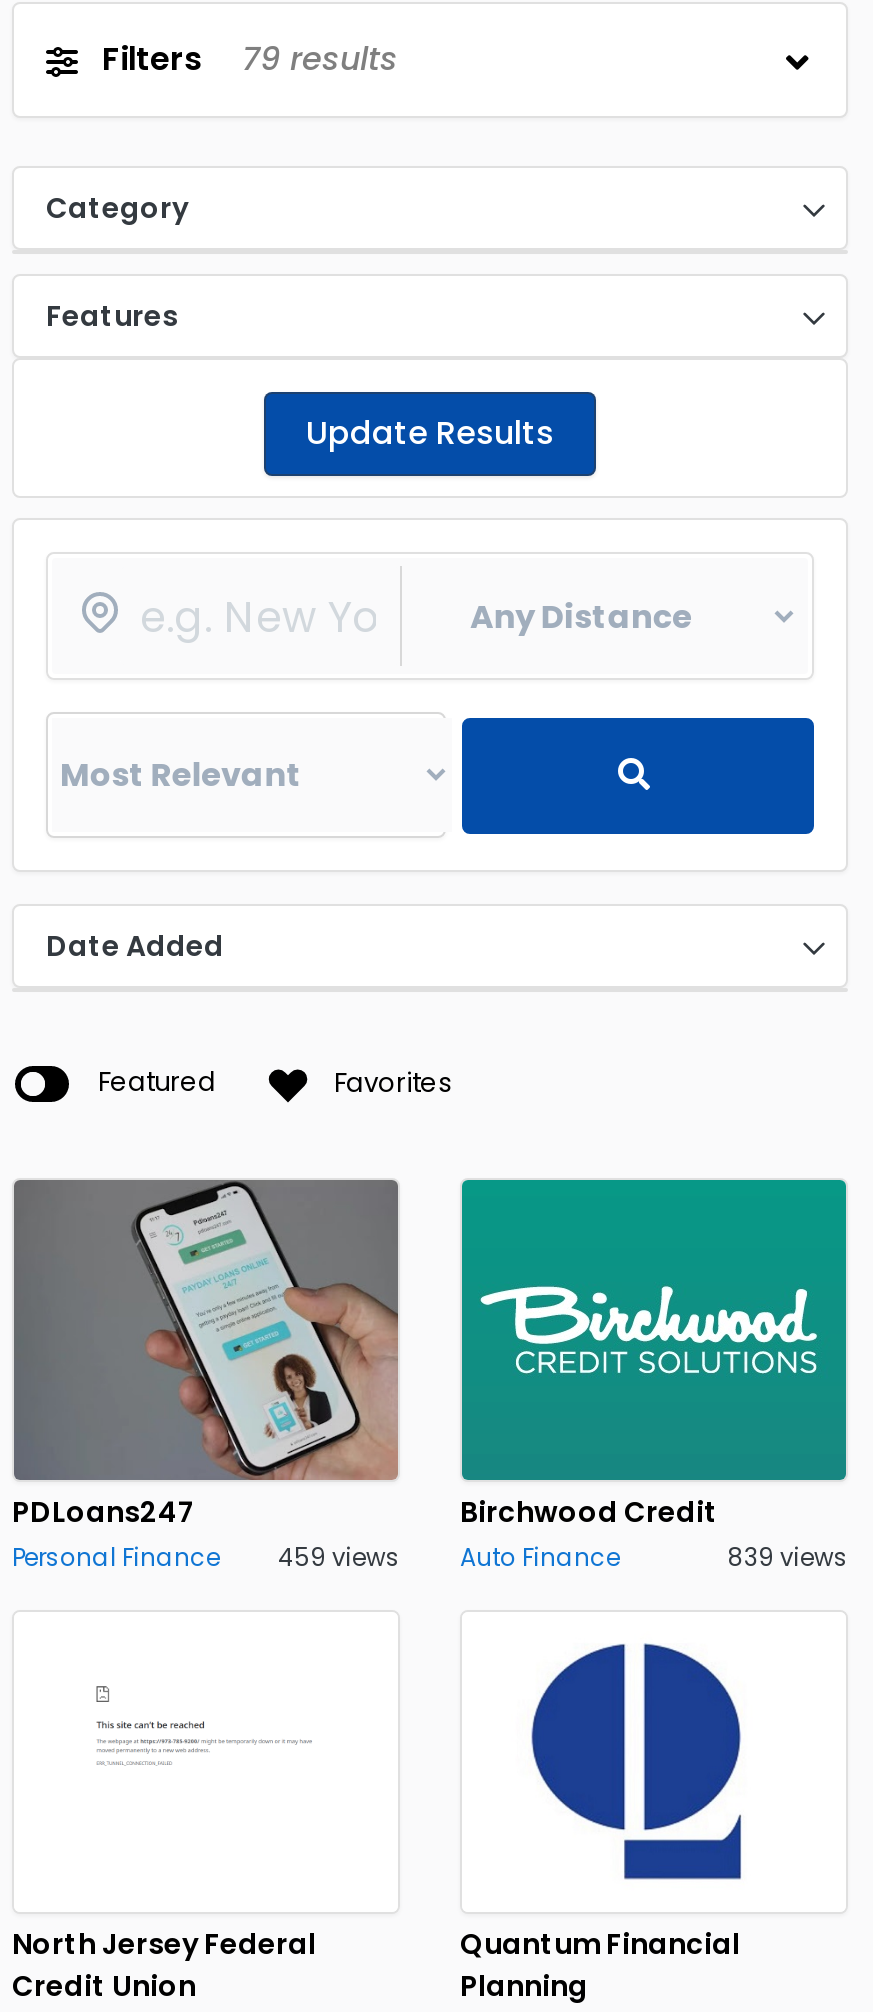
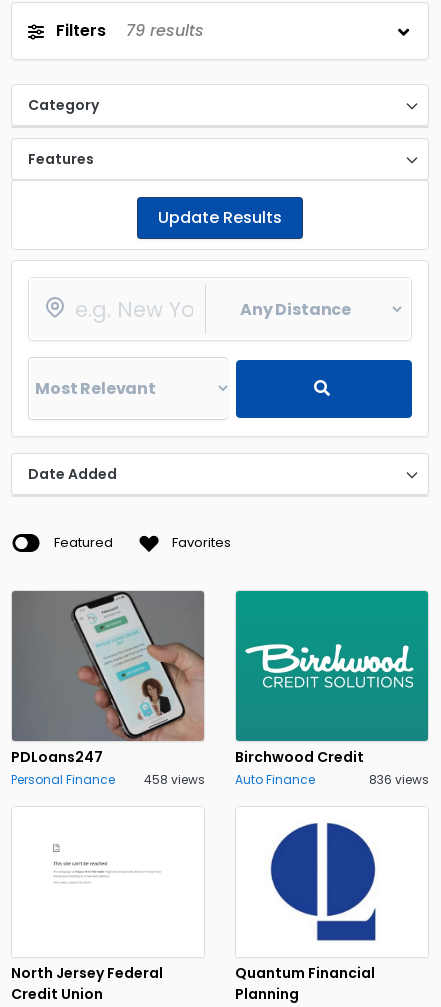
[12,1540,620,1574] Personal Finance 459 views Auto Finance -> [11,771,315,788] Personal Finance 458 views Auto Finance
[728,1540,848,1574] 839 views -> [369,771,429,788] 836 views

